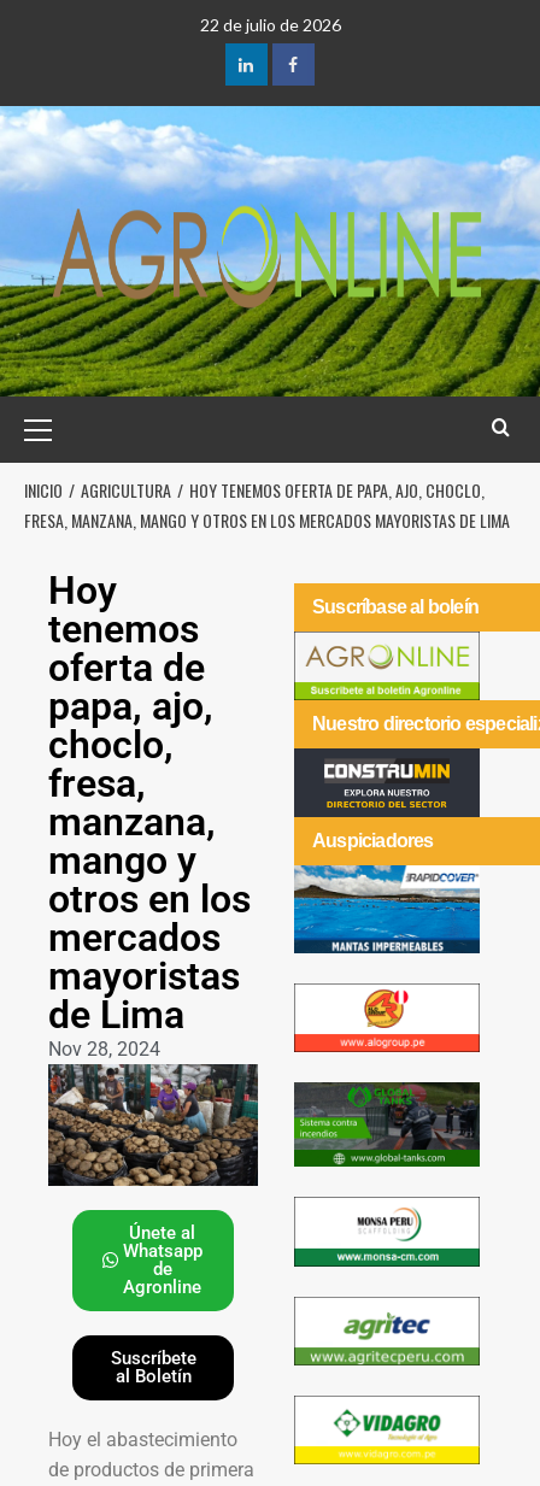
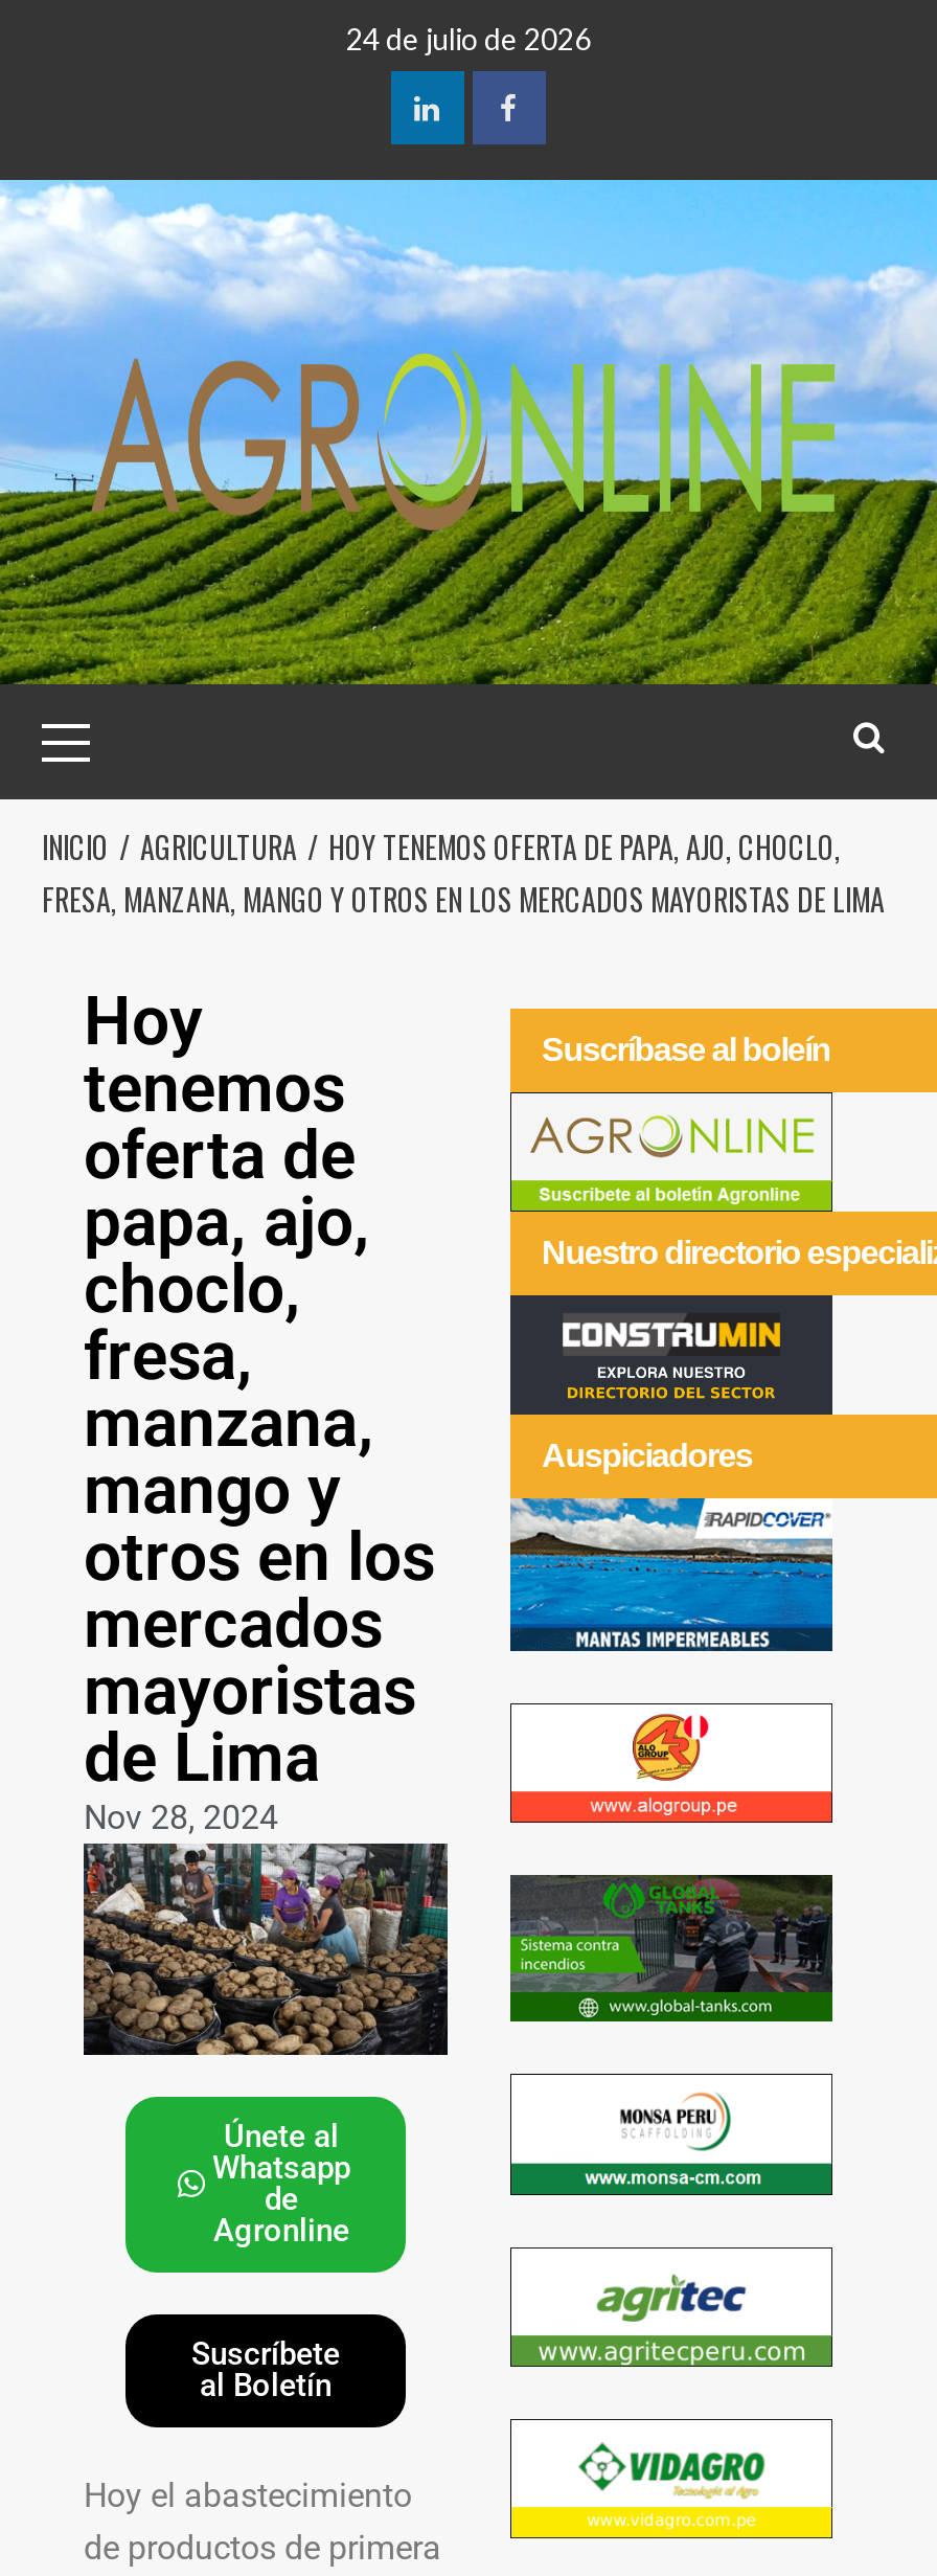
[199,14,341,35] 22 de julio de 2026 -> [346,21,591,57] 24 de julio de 2026

